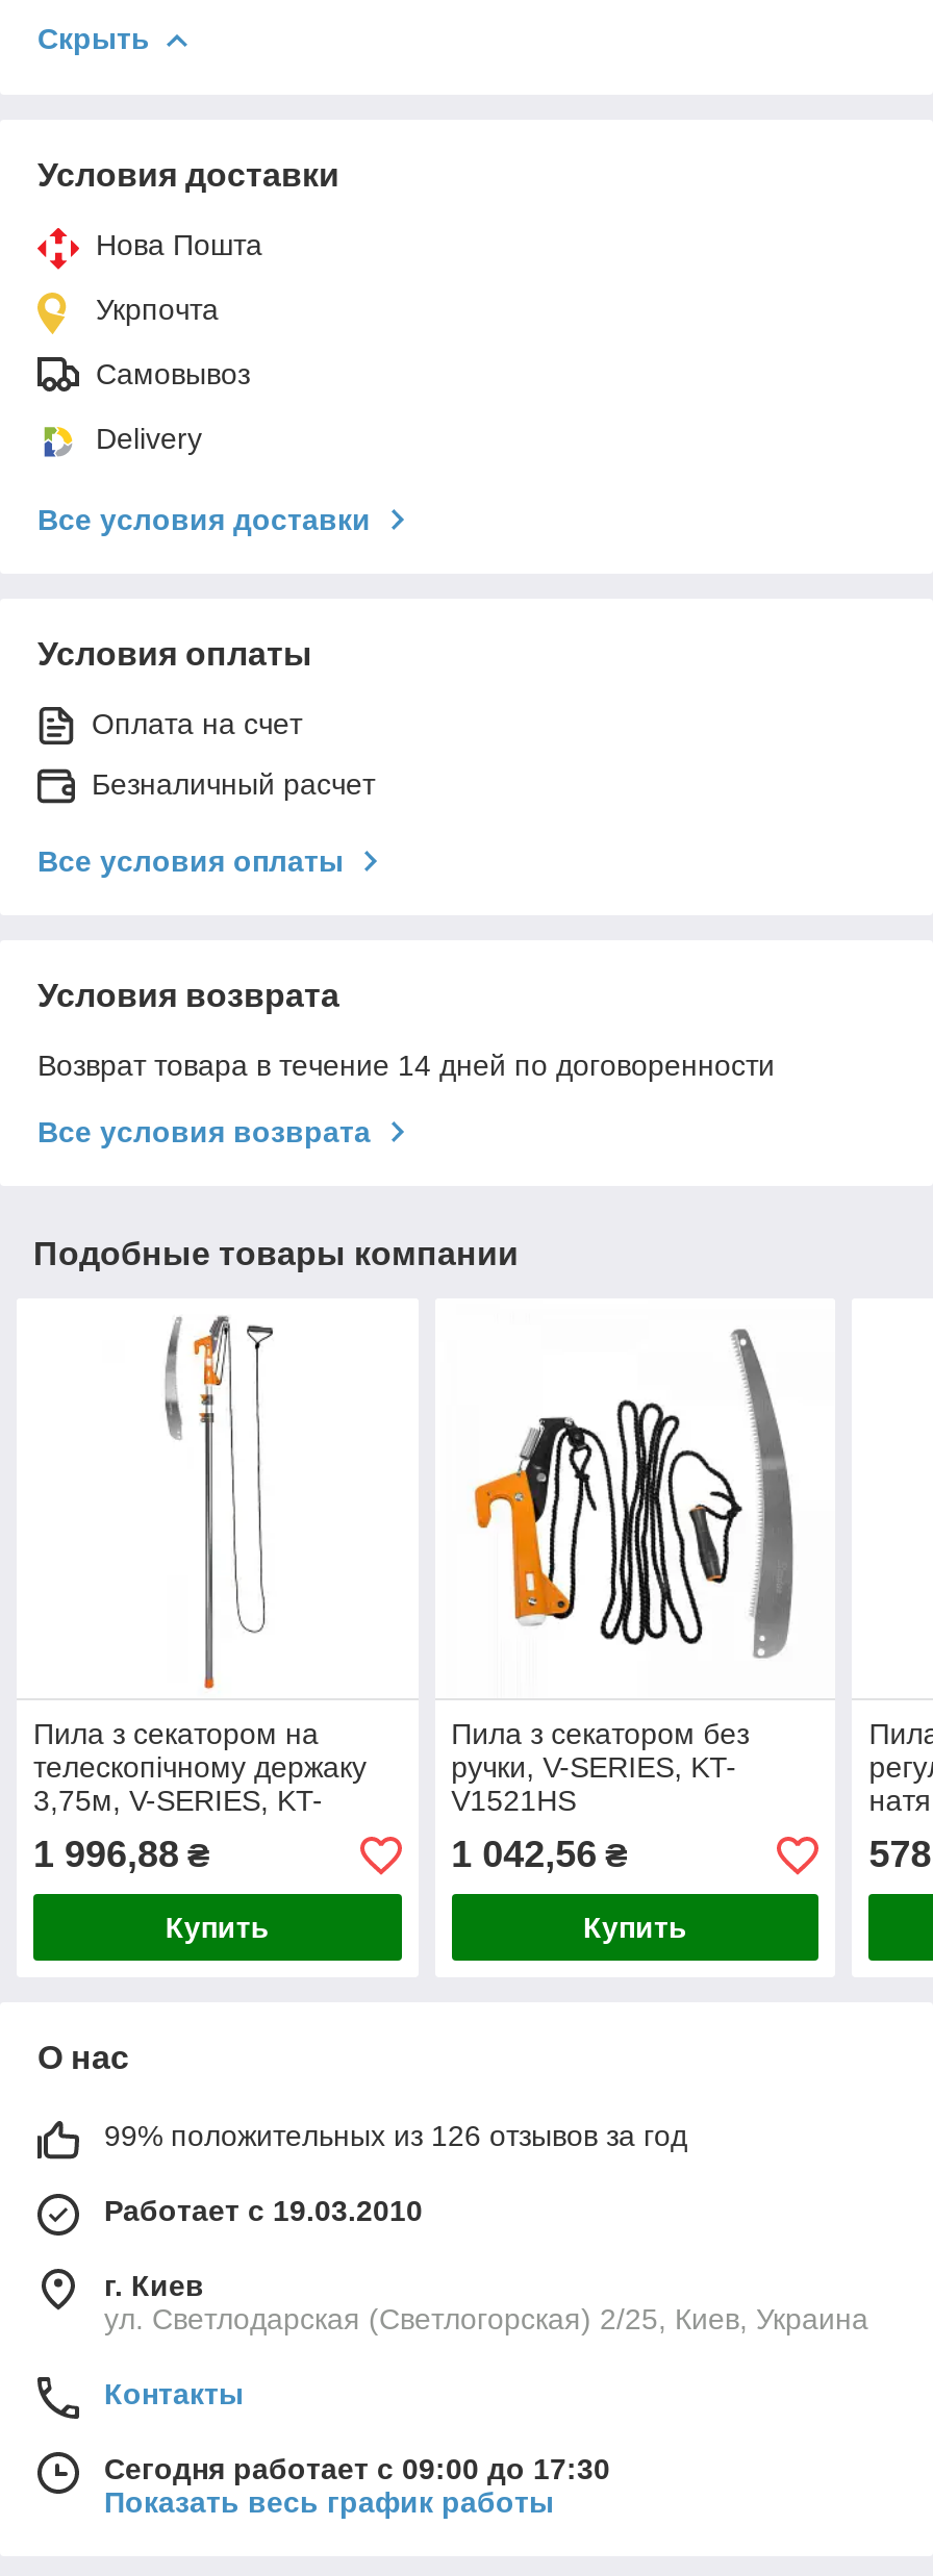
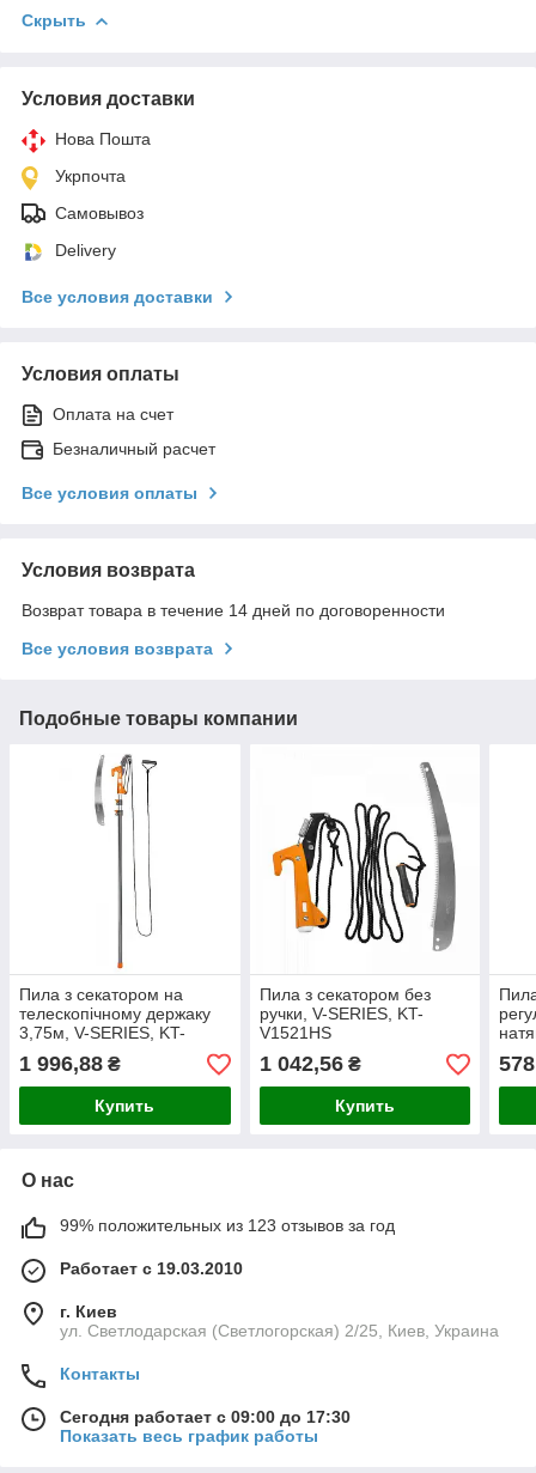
[104,2120,687,2153] 99% положительных из 126 отзывов за год -> [60,1216,395,1235] 99% положительных из 123 отзывов за год

